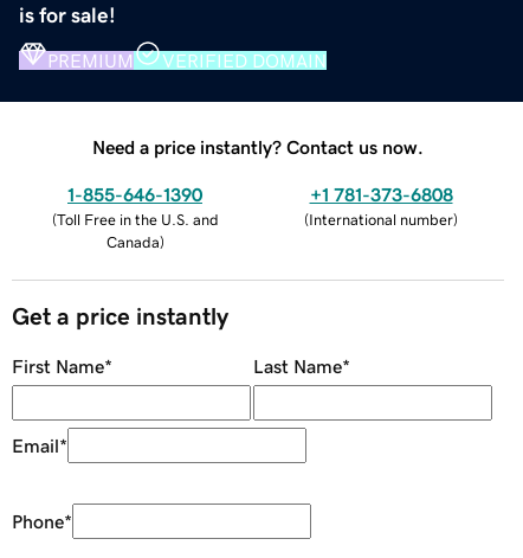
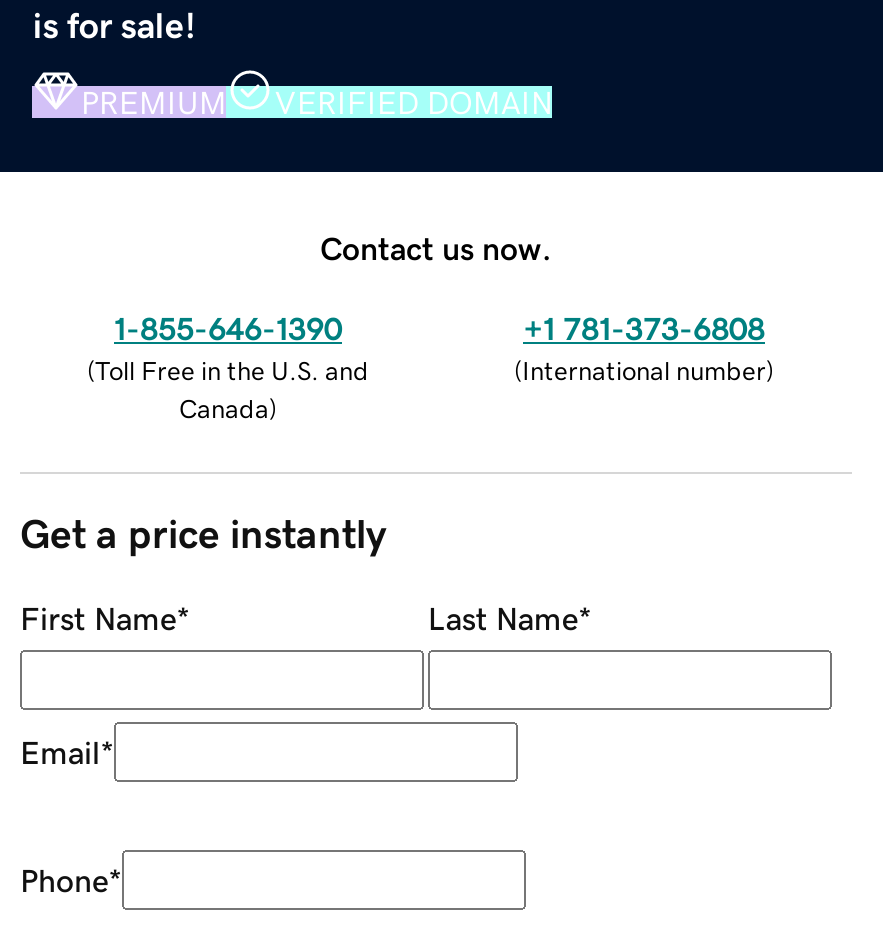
[92,137,424,156] Need a price instantly? Contact us now. -> [320,231,552,263] Contact us now.

